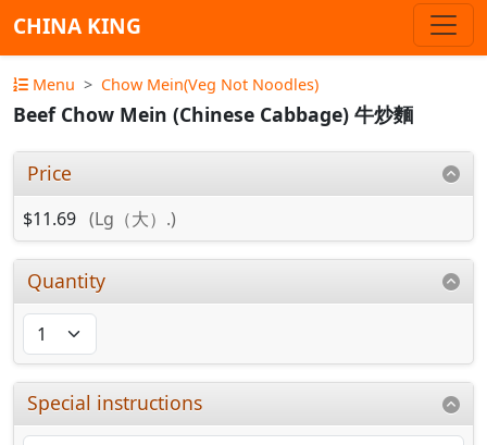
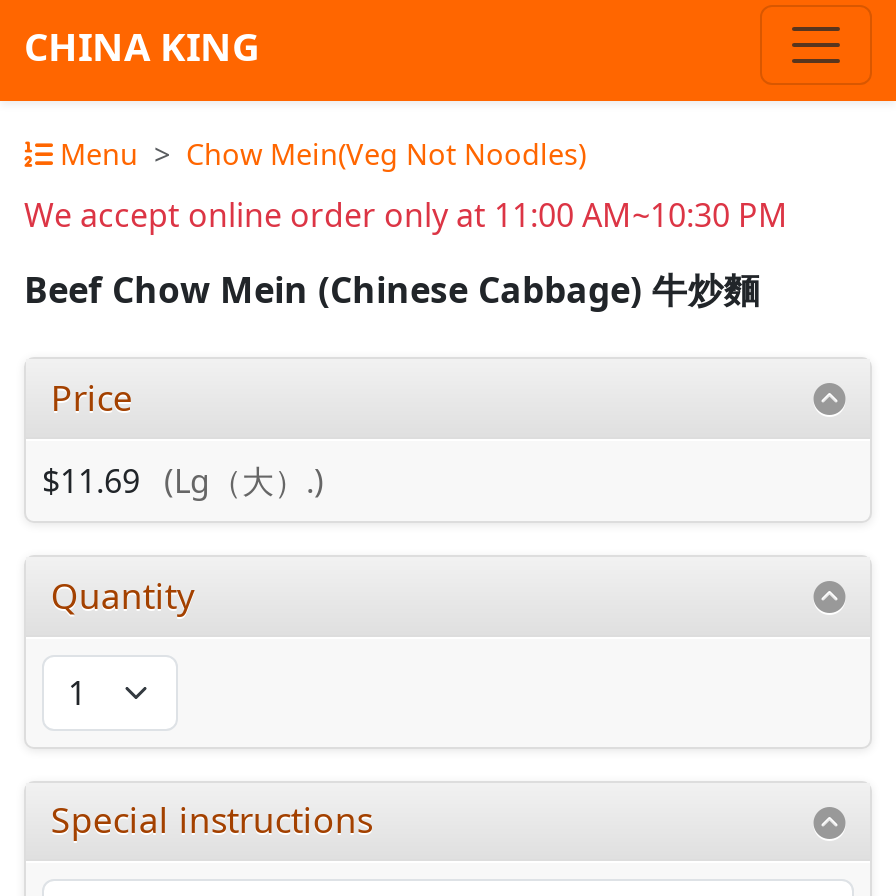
none -> [24,193,788,237] We accept online order only at 11:00 AM~10:30 PM

